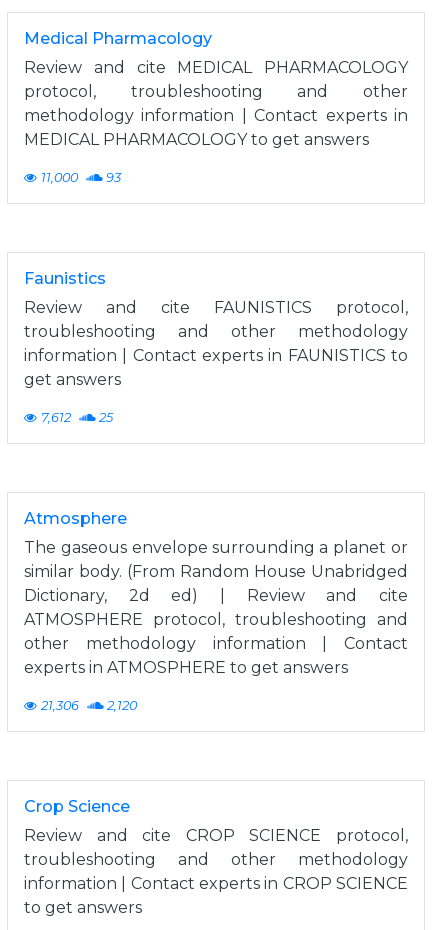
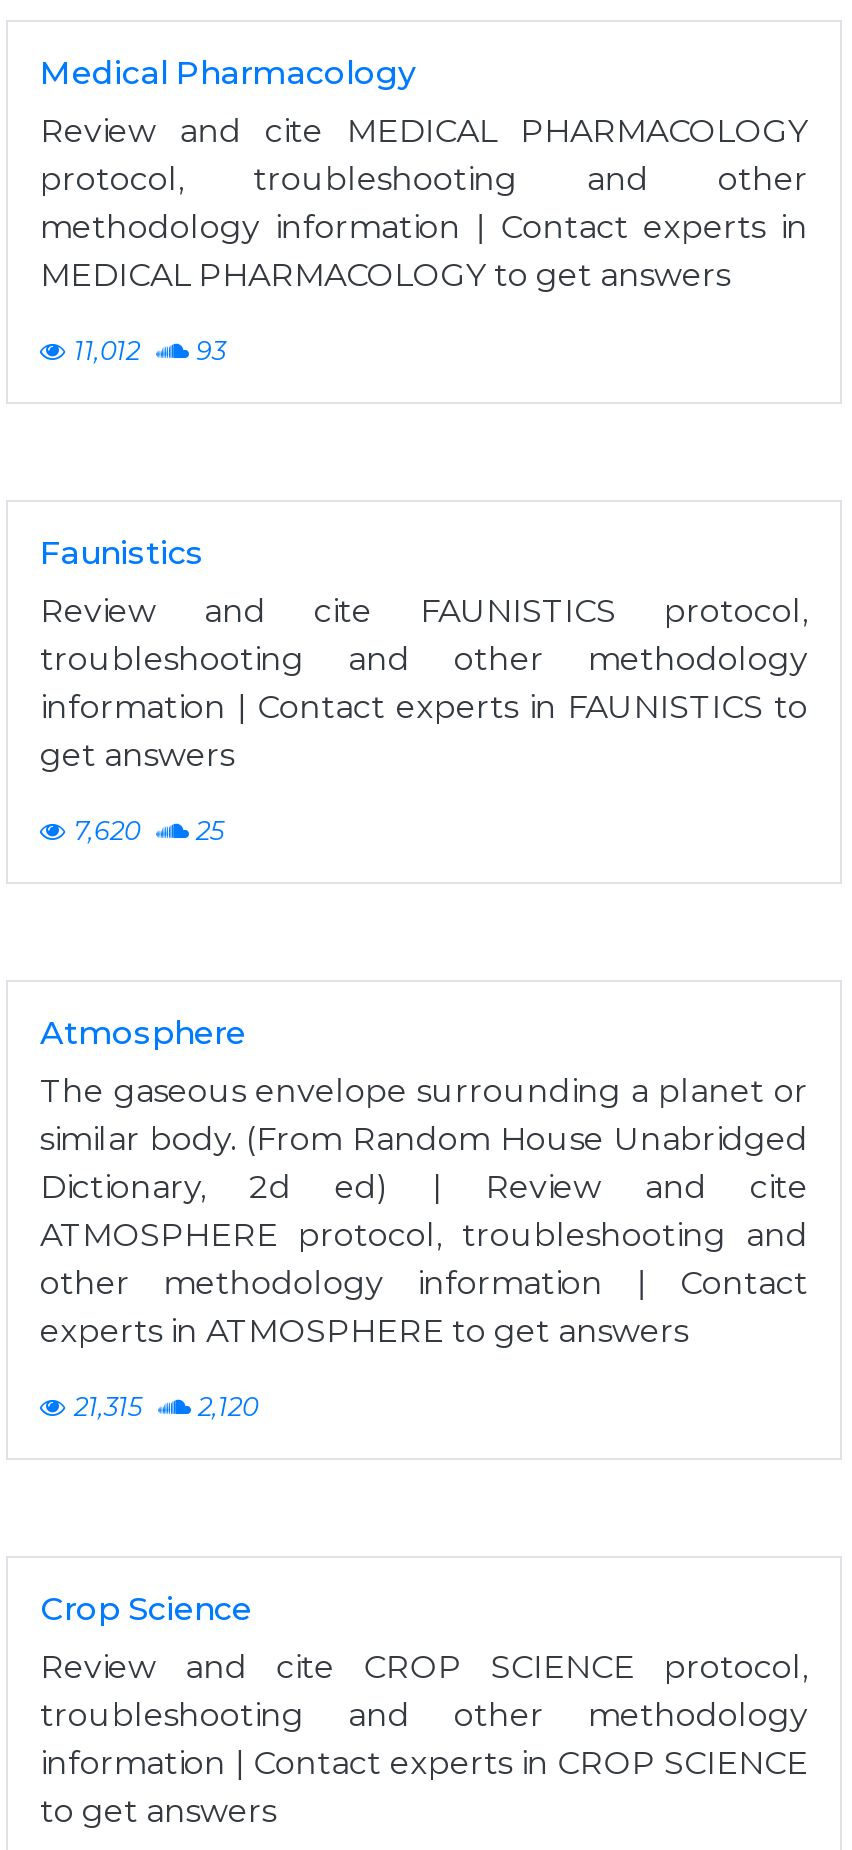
[41,170,121,185] 11,000 93 -> [74,335,226,365] 11,012 93
[41,410,113,425] 7,612 25 -> [74,815,224,845] 7,620 25
[41,698,137,713] 21,306 2,120 -> [74,1391,258,1421] 21,315 2,120

